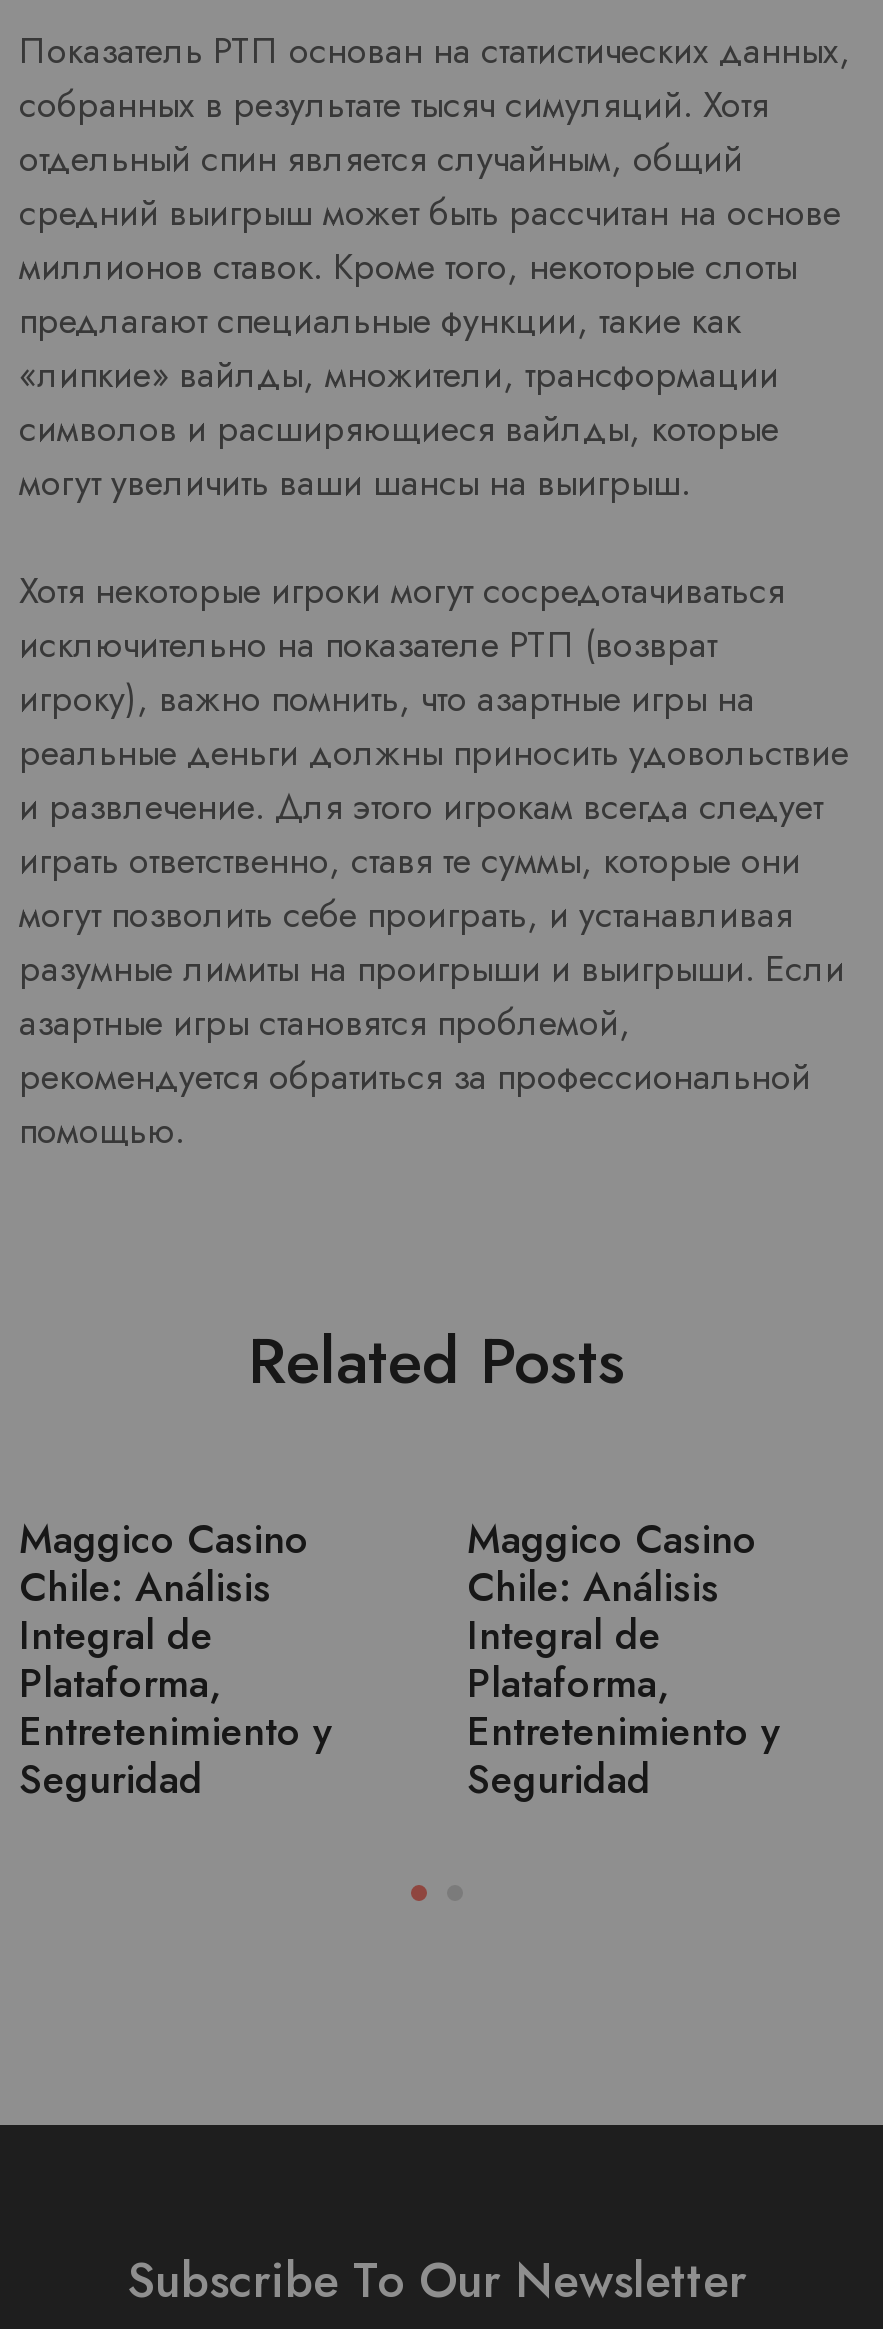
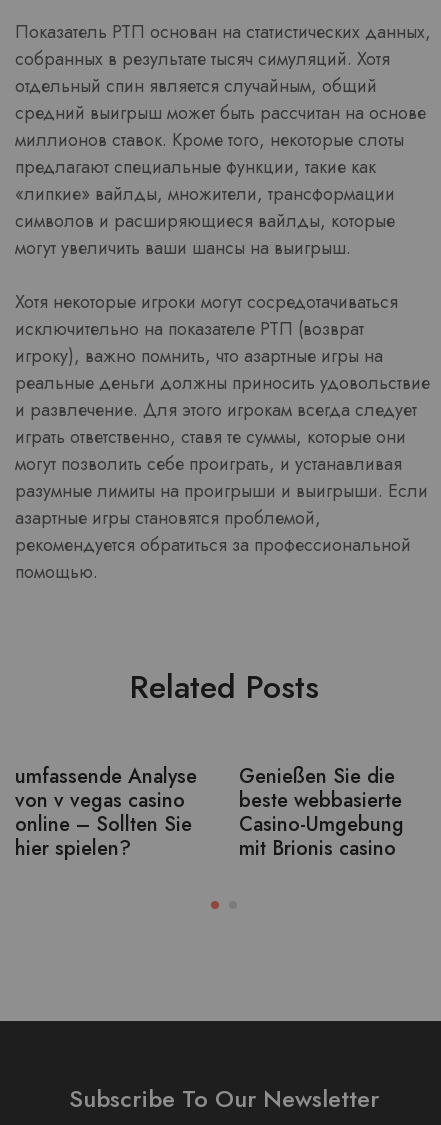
[19,1510,331,1808] Maggico Casino | Chile: Análisis | Integral de | Plataforma, | Entretenimiento y | Seguridad -> [15,761,197,862] umfassende Analyse | von v vegas casino | online – Sollten Sie | hier spielen?
[467,1510,779,1808] Maggico Casino | Chile: Análisis | Integral de | Plataforma, | Entretenimiento y | Seguridad -> [239,761,404,862] Genießen Sie die | beste webbasierte | Casino-Umgebung | mit Brionis casino

